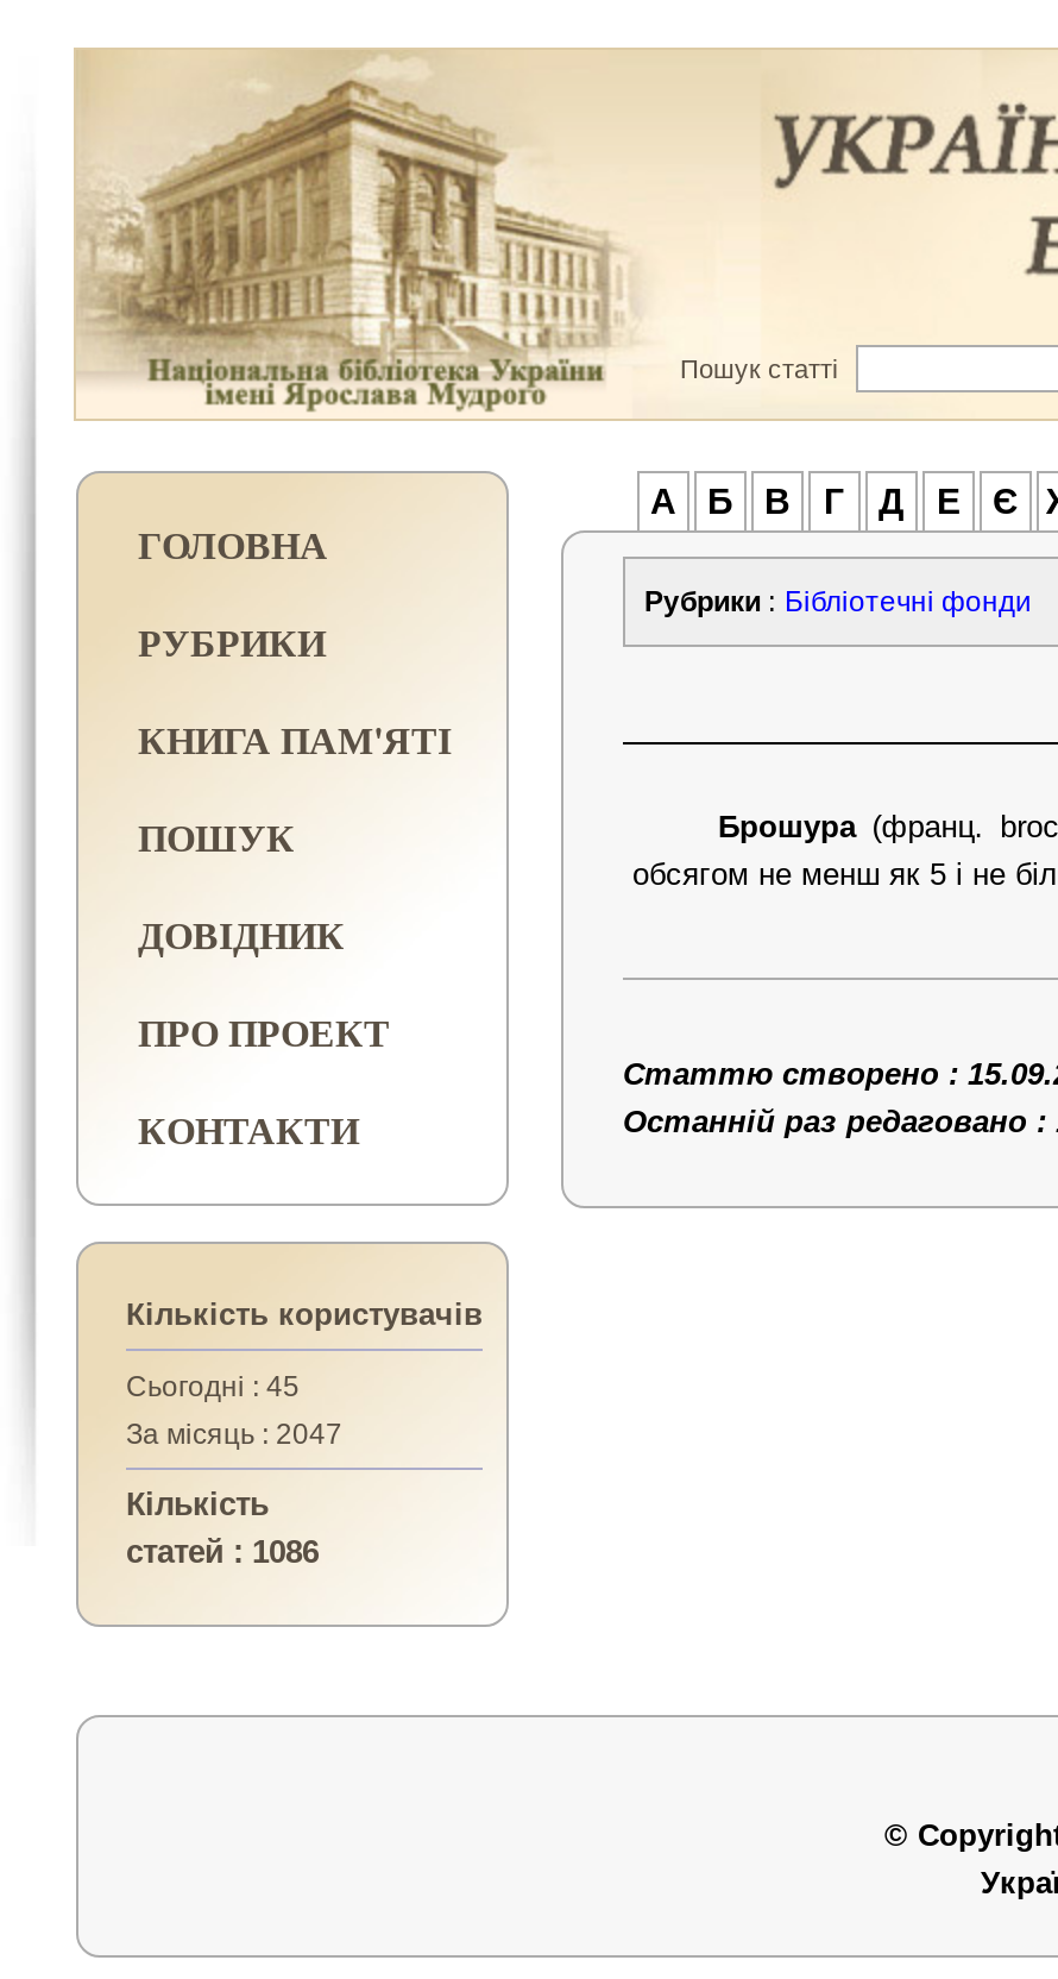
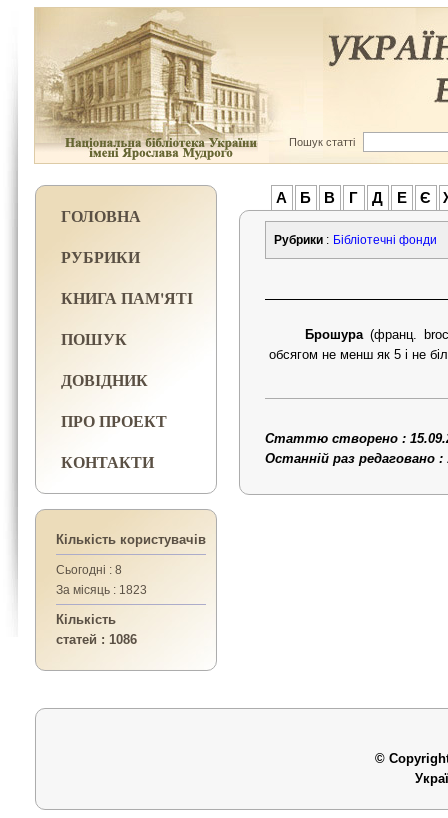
[126,1370,300,1403] Сьогодні : 45 -> [56,563,122,577] Сьогодні : 8
[126,1418,342,1451] За місяць : 2047 -> [56,583,147,597] За місяць : 1823

